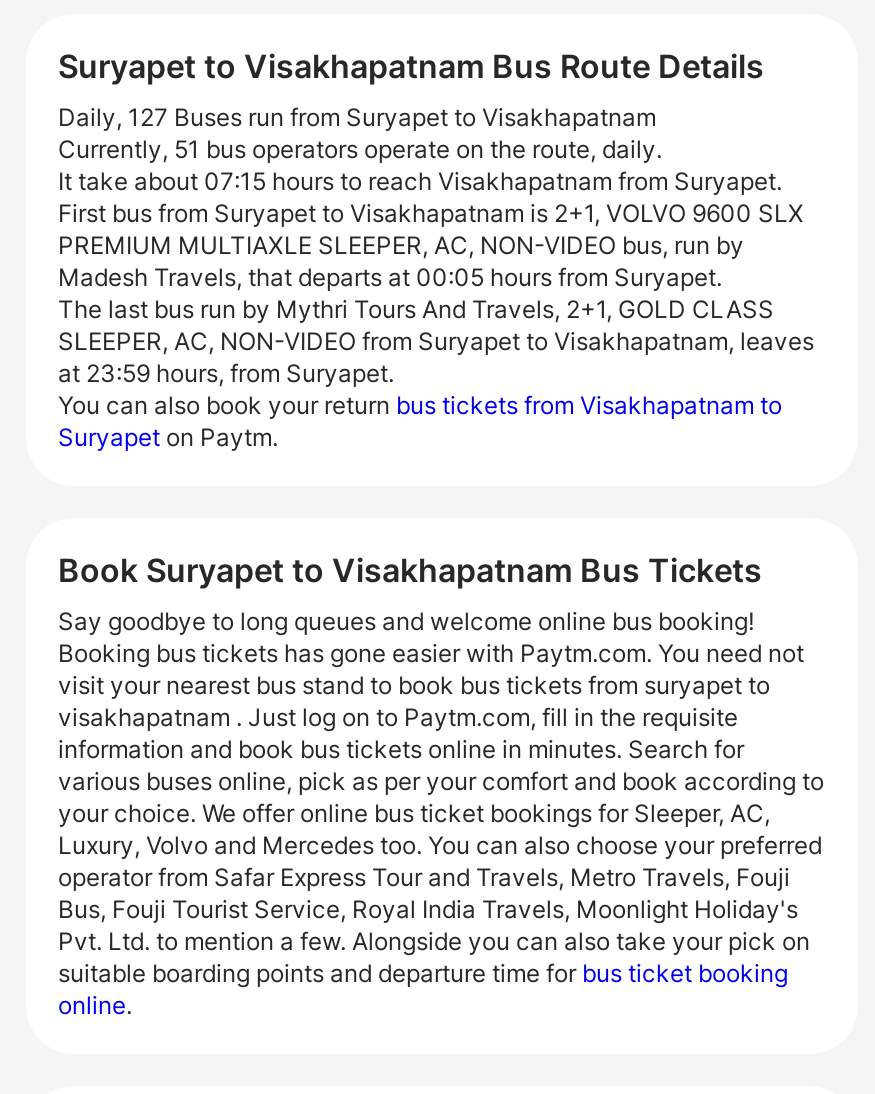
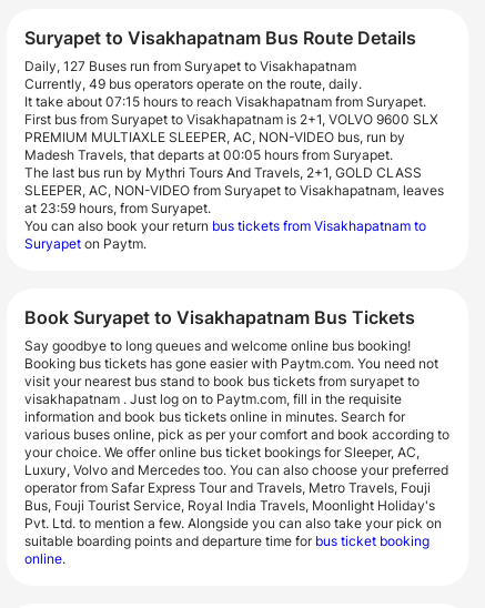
[58,134,662,164] Currently, 51 bus operators operate on the route, daily. -> [24,75,362,92] Currently, 49 bus operators operate on the route, daily.

